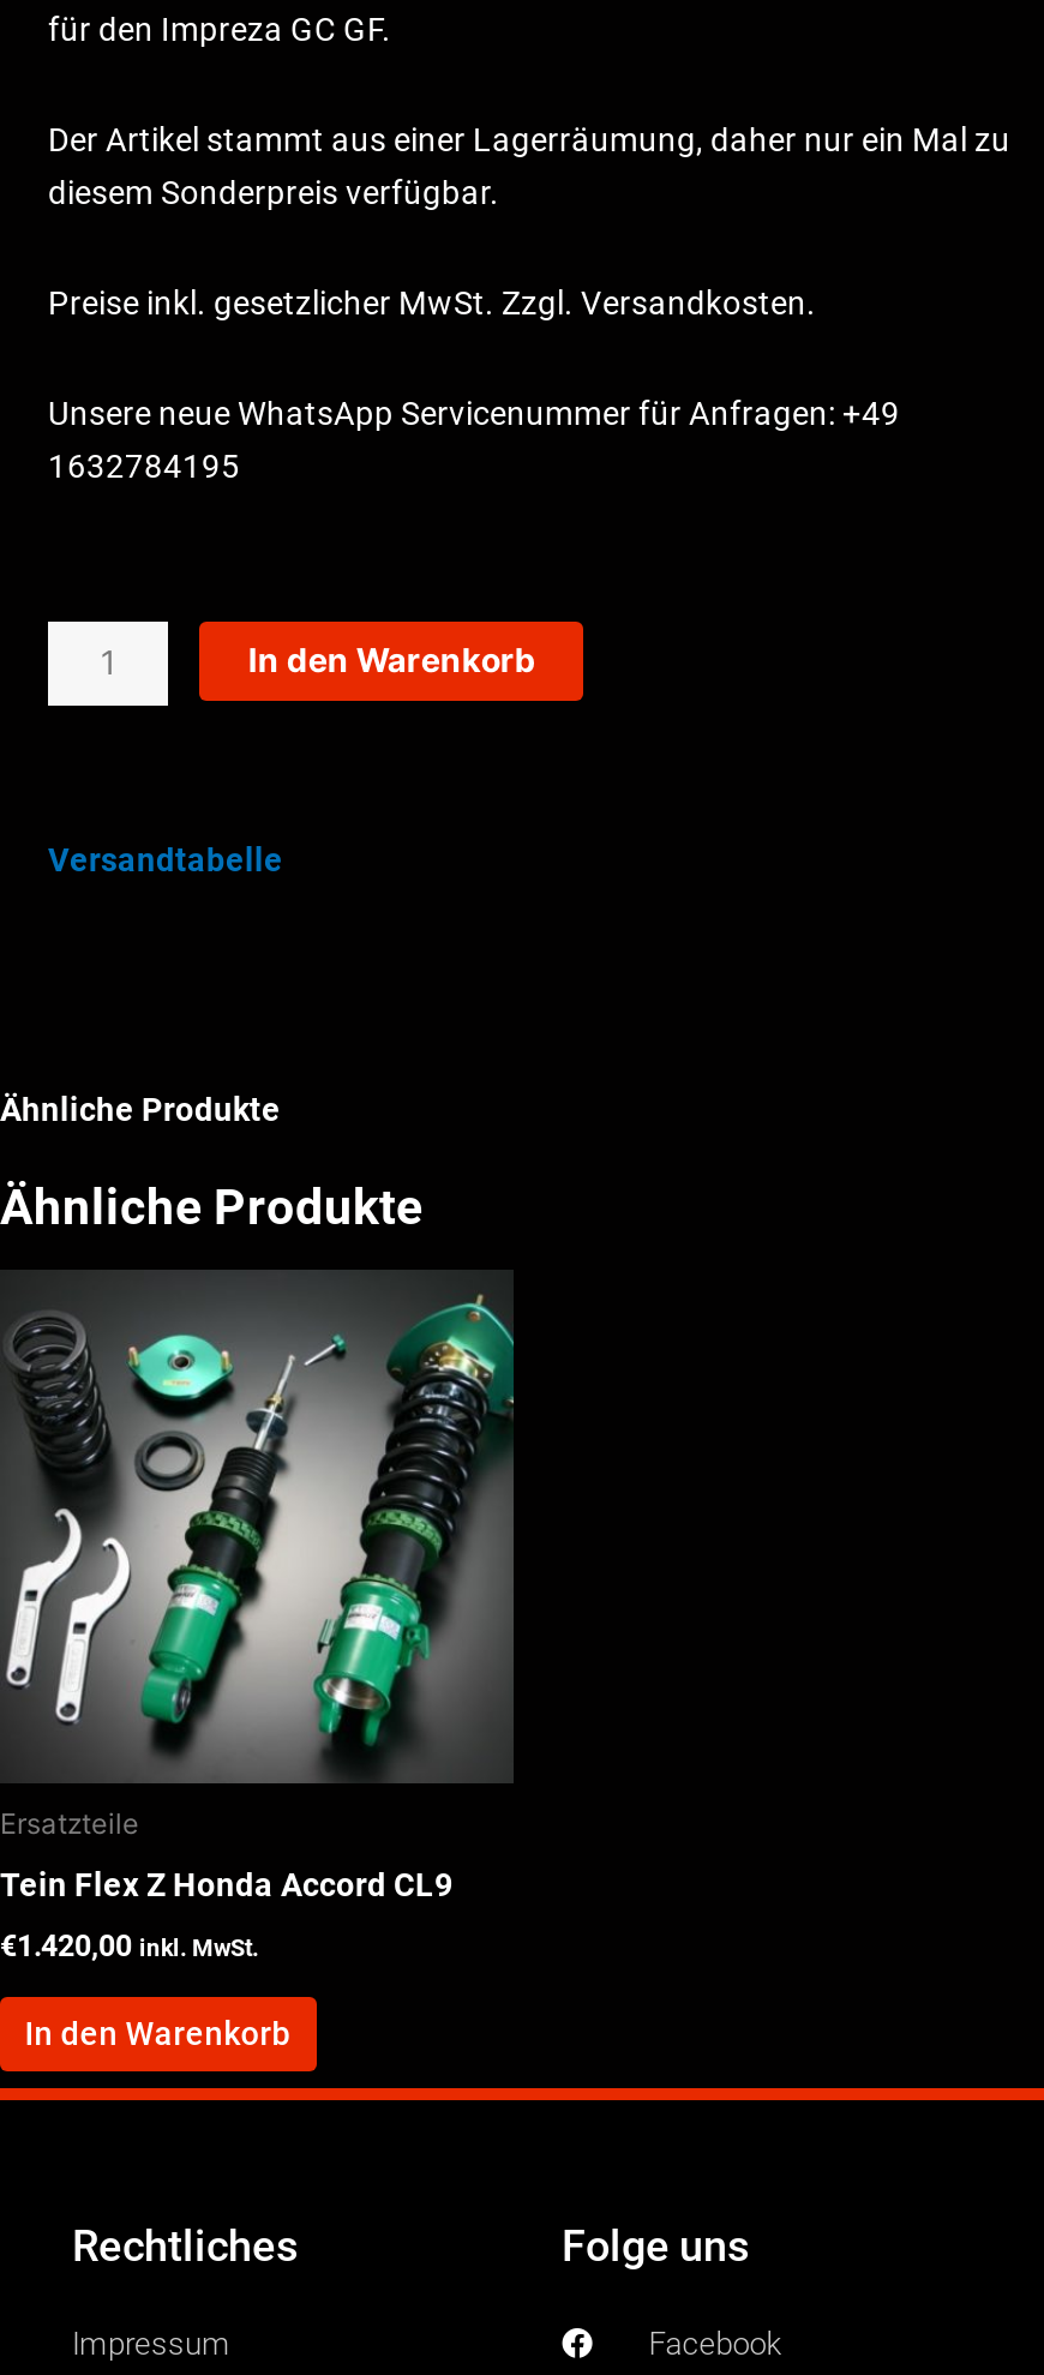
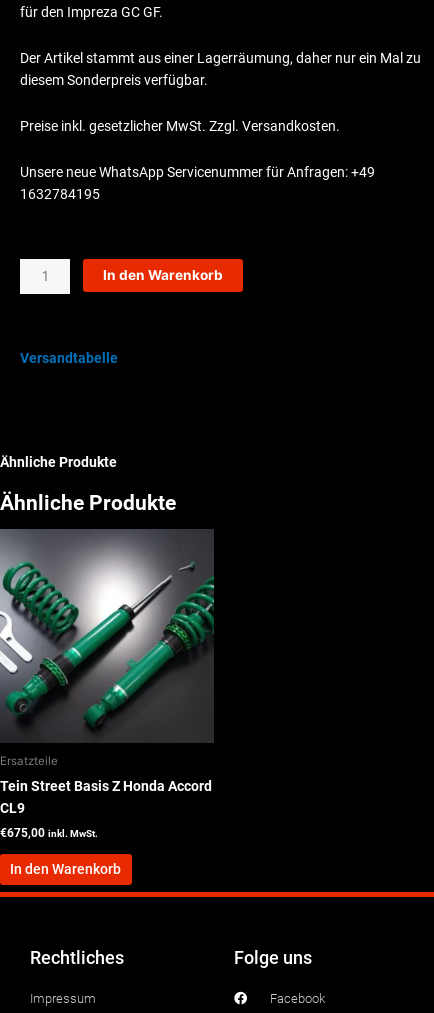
[0,1272,514,1905] [image] | Tein Flex Z Honda Accord CL9 -> [0,529,214,815] [image] | Tein Street Basis Z Honda Accord | CL9
[0,1930,259,1964] €1.420,00 inkl. MwSt. -> [0,826,98,840] €675,00 inkl. MwSt.

